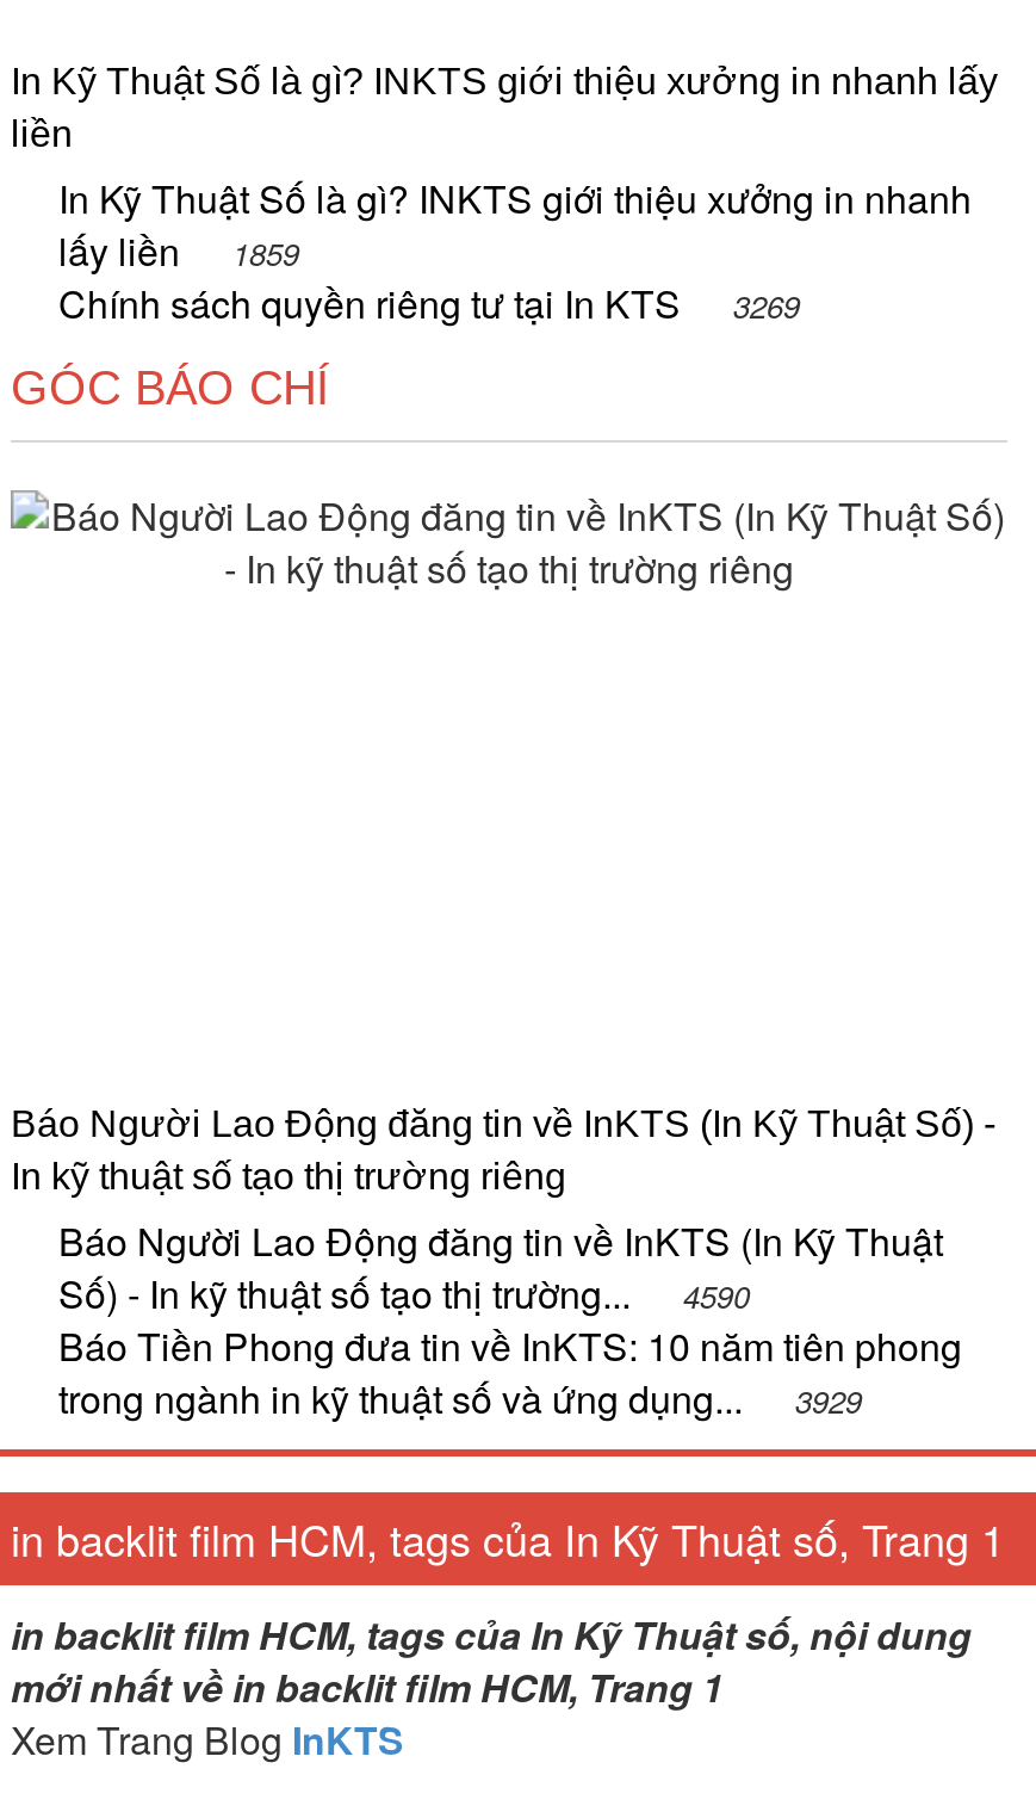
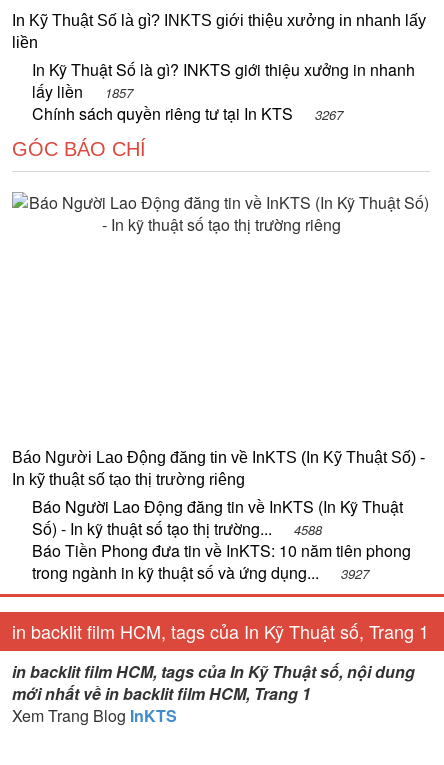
[58,223,299,277] lấy liền 1859 -> [32,80,133,103] lấy liền 1857
[58,275,800,330] Chính sách quyền riêng tư tại In KTS 3269 -> [32,102,343,125] Chính sách quyền riêng tư tại In KTS 3267
[58,1265,750,1320] Số) - In kỹ thuật số tạo thị trường... 4590 -> [32,517,322,540] Số) - In kỹ thuật số tạo thị trường... 4588
[58,1370,862,1425] trong ngành in kỹ thuật số và ứng dụng... 3929 -> [32,561,369,584] trong ngành in kỹ thuật số và ứng dụng... 3927

